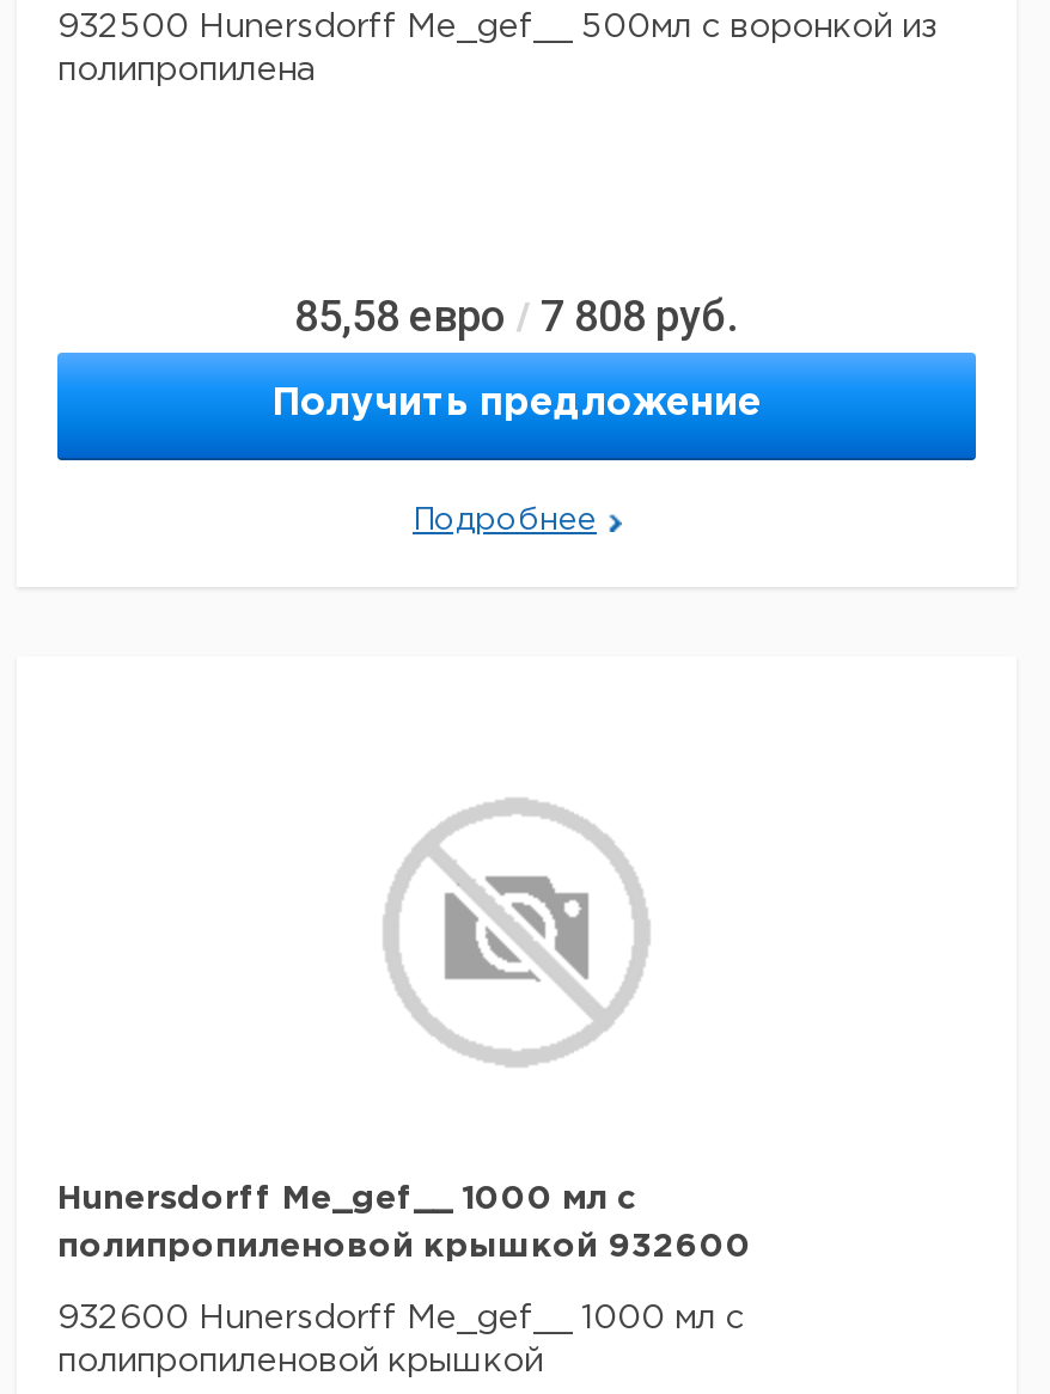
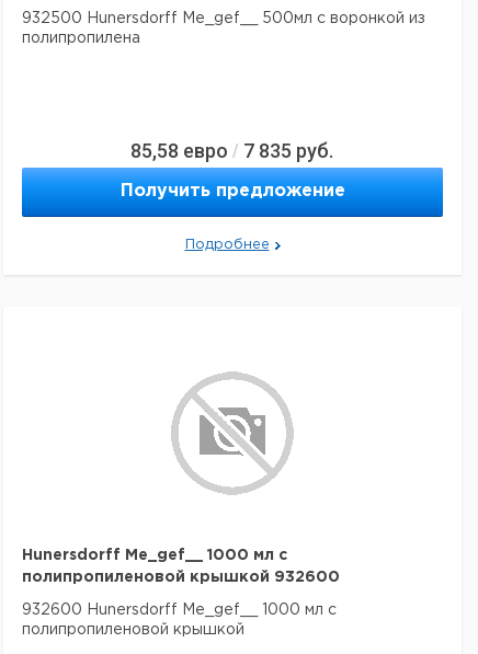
[294,291,737,341] 85,58 евро / 7 808 руб. -> [130,139,333,162] 85,58 евро / 7 835 руб.

